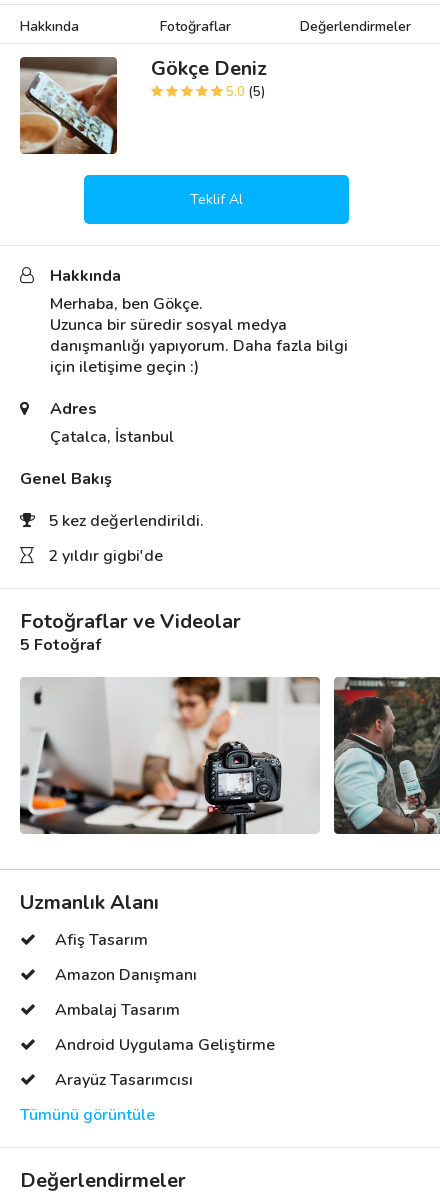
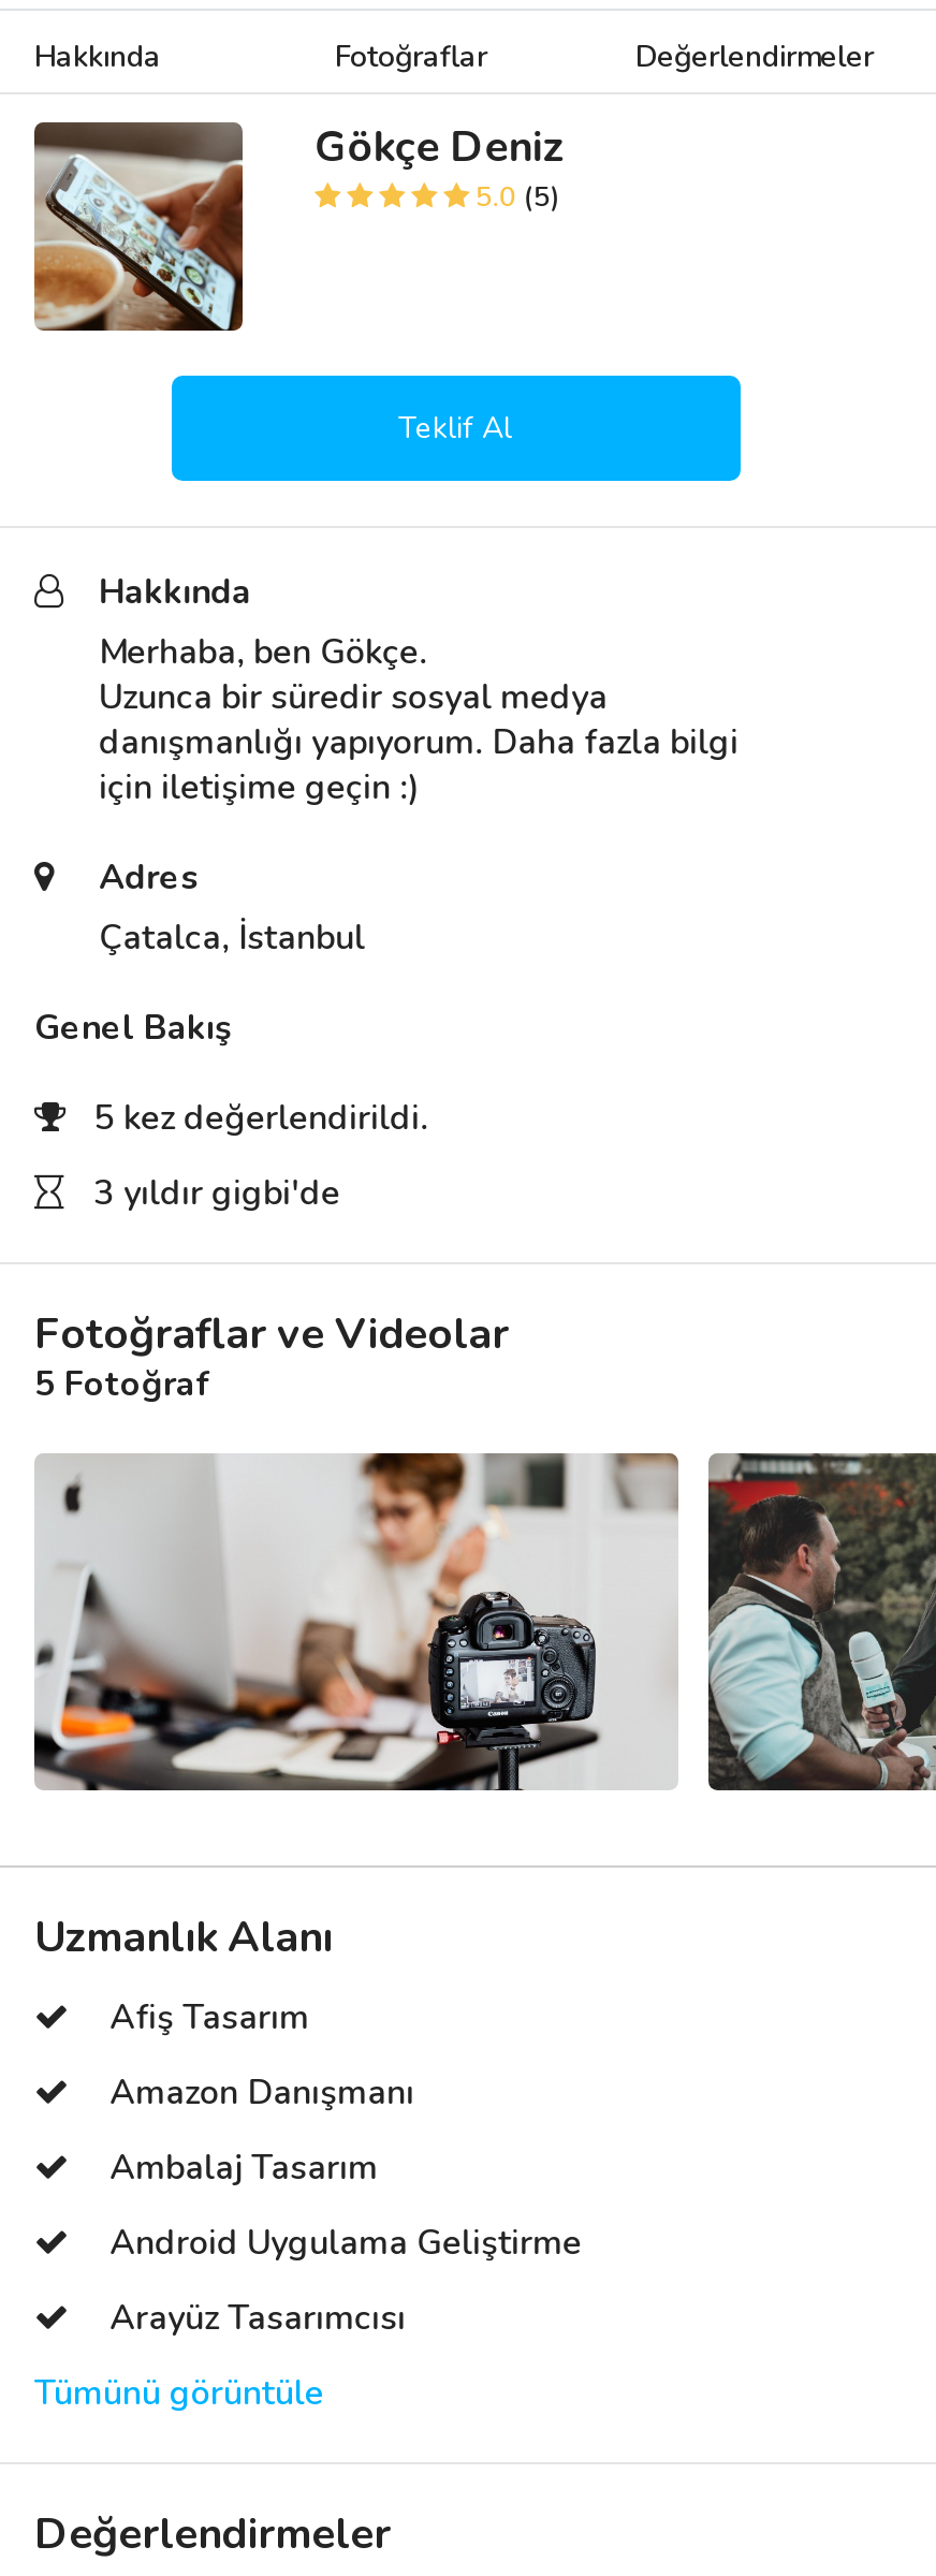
[48,545,163,567] 2 yıldır gigbi'de -> [94,1170,341,1217] 3 yıldır gigbi'de

